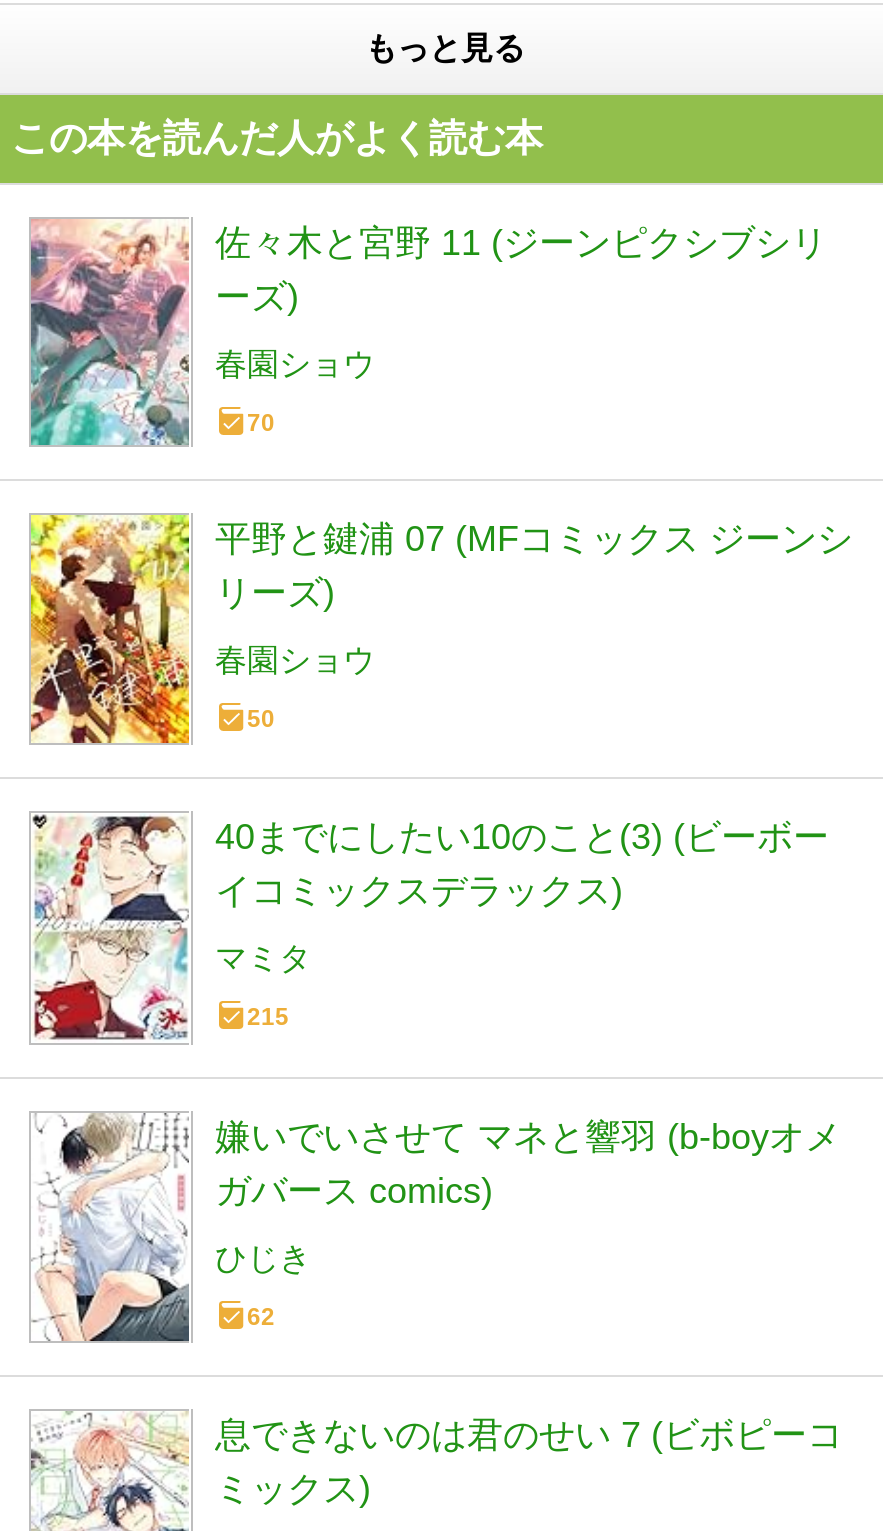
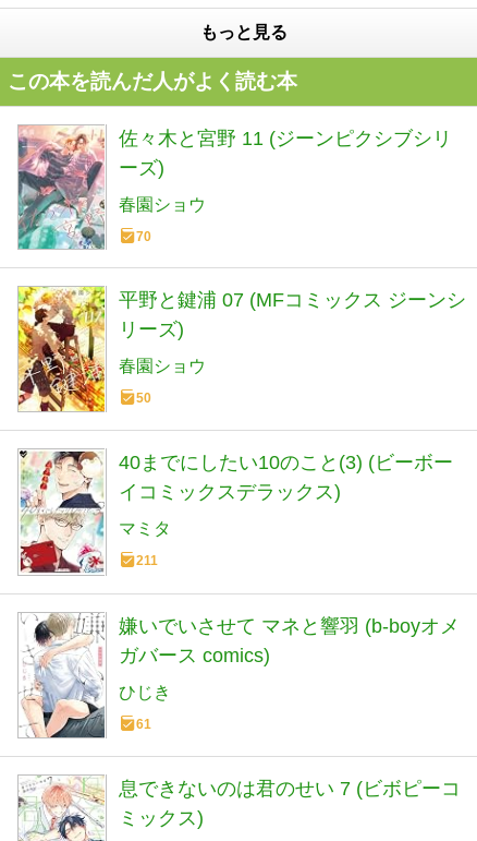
[247,1004,289,1032] 215 -> [136,553,158,569] 211
[247,1302,275,1330] 62 -> [136,716,151,731] 61

